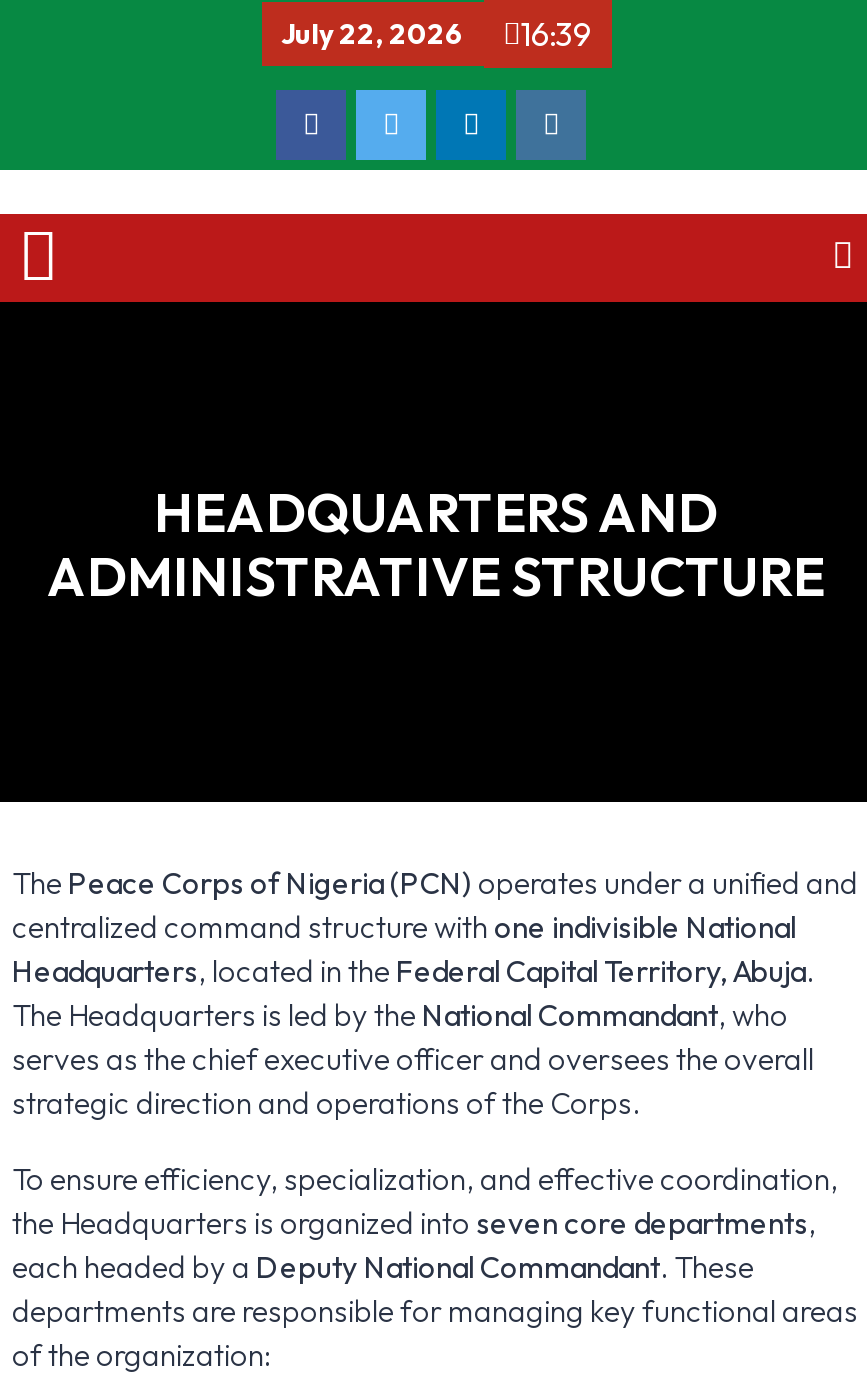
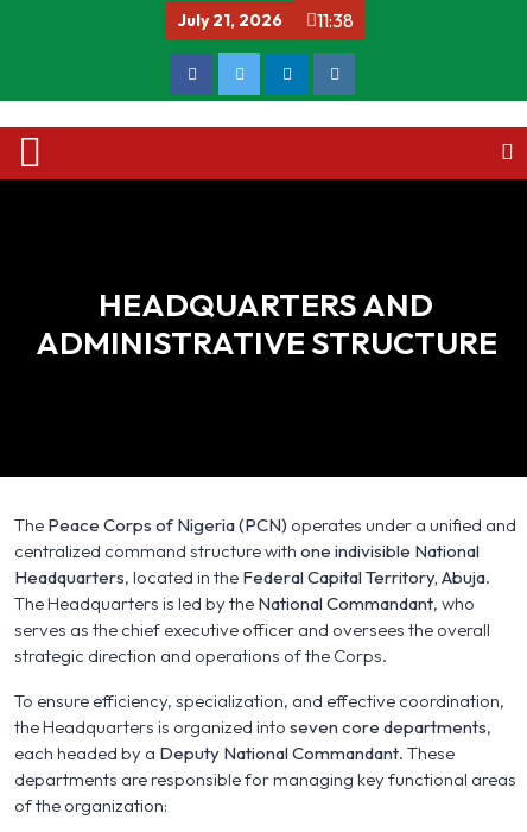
[281,16,463,52] July 22, 2026 -> [178,10,282,31] July 21, 2026
[521,14,591,54] 16:39 -> [317,8,354,32] 11:38

